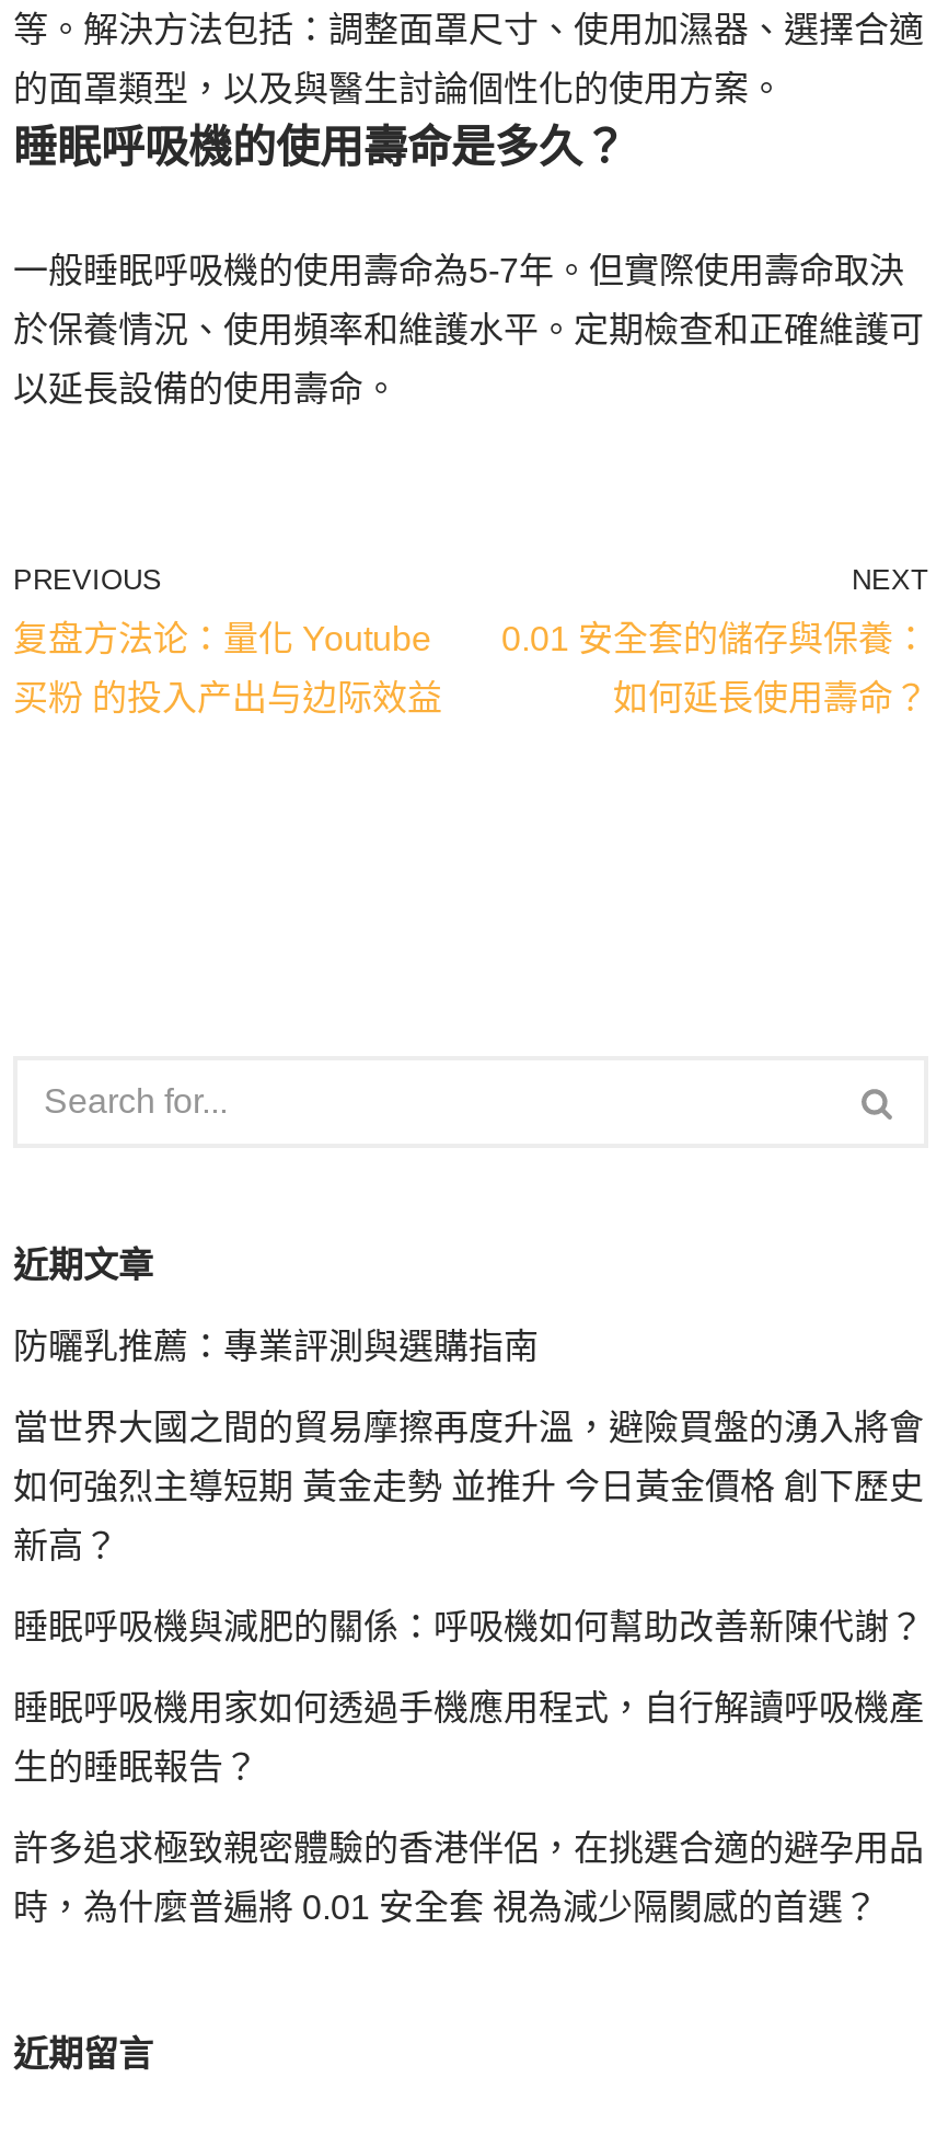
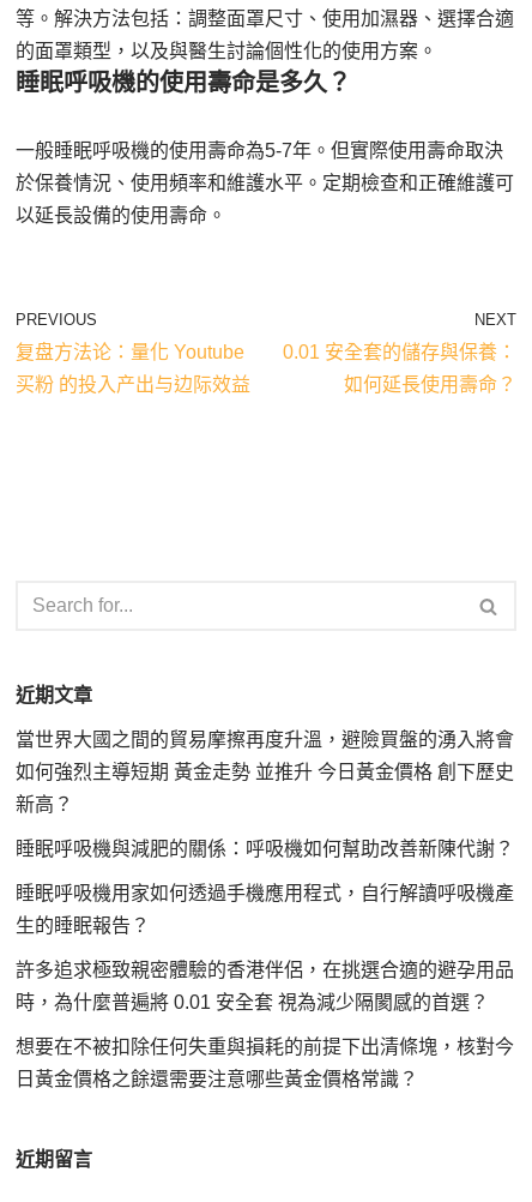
[13,1328,539,1365] 防曬乳推薦：專業評測與選購指南 -> none
moved [13,1409,924,1926] -> [16,729,514,1012]: 當世界大國之間的貿易摩擦再度升溫，避險買盤的湧入將會 | 如何強烈主導短期 黃金走勢 並推升 今日黃金價格 創下歷史 | 新高？ | 睡眠呼吸機與減肥的關係：呼吸機如何幫助改善新陳代謝？ | 睡眠呼吸機用家如何透過手機應用程式，自行解讀呼吸機產 | 生的睡眠報告？ | 許多追求極致親密體驗的香港伴侶，在挑選合適的避孕用品 | 時，為什麼普遍將 0.01 安全套 視為減少隔閡感的首選？
none -> [16,1036,514,1089] 想要在不被扣除任何失重與損耗的前提下出清條塊，核對今 | 日黃金價格之餘還需要注意哪些黃金價格常識？

